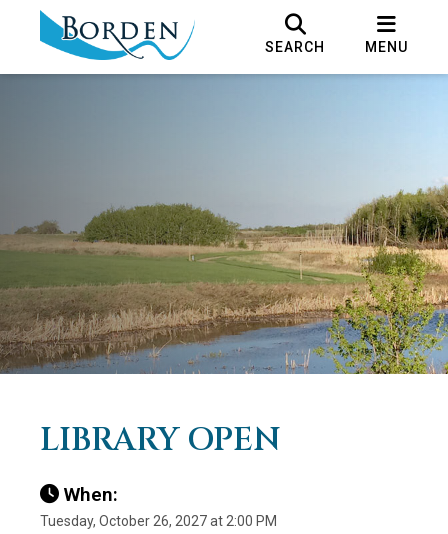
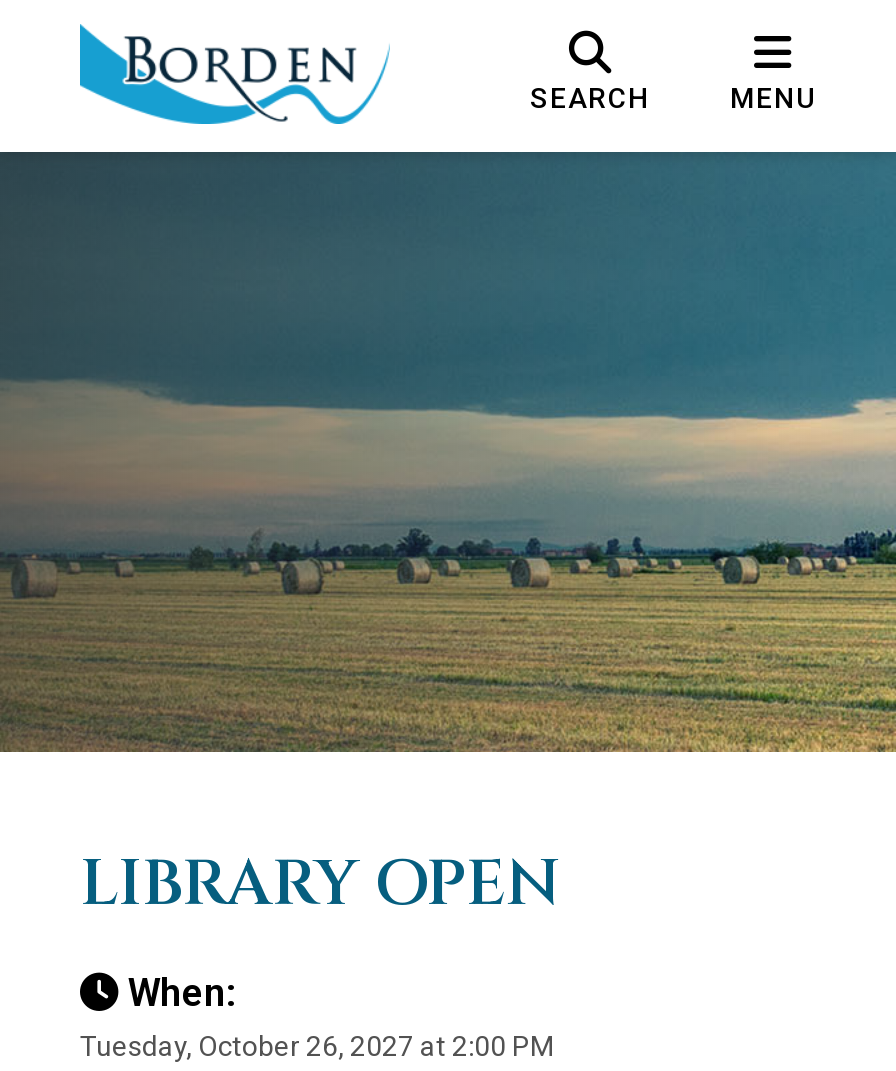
[3,74,445,375] [image] -> [6,152,890,754] [image]

